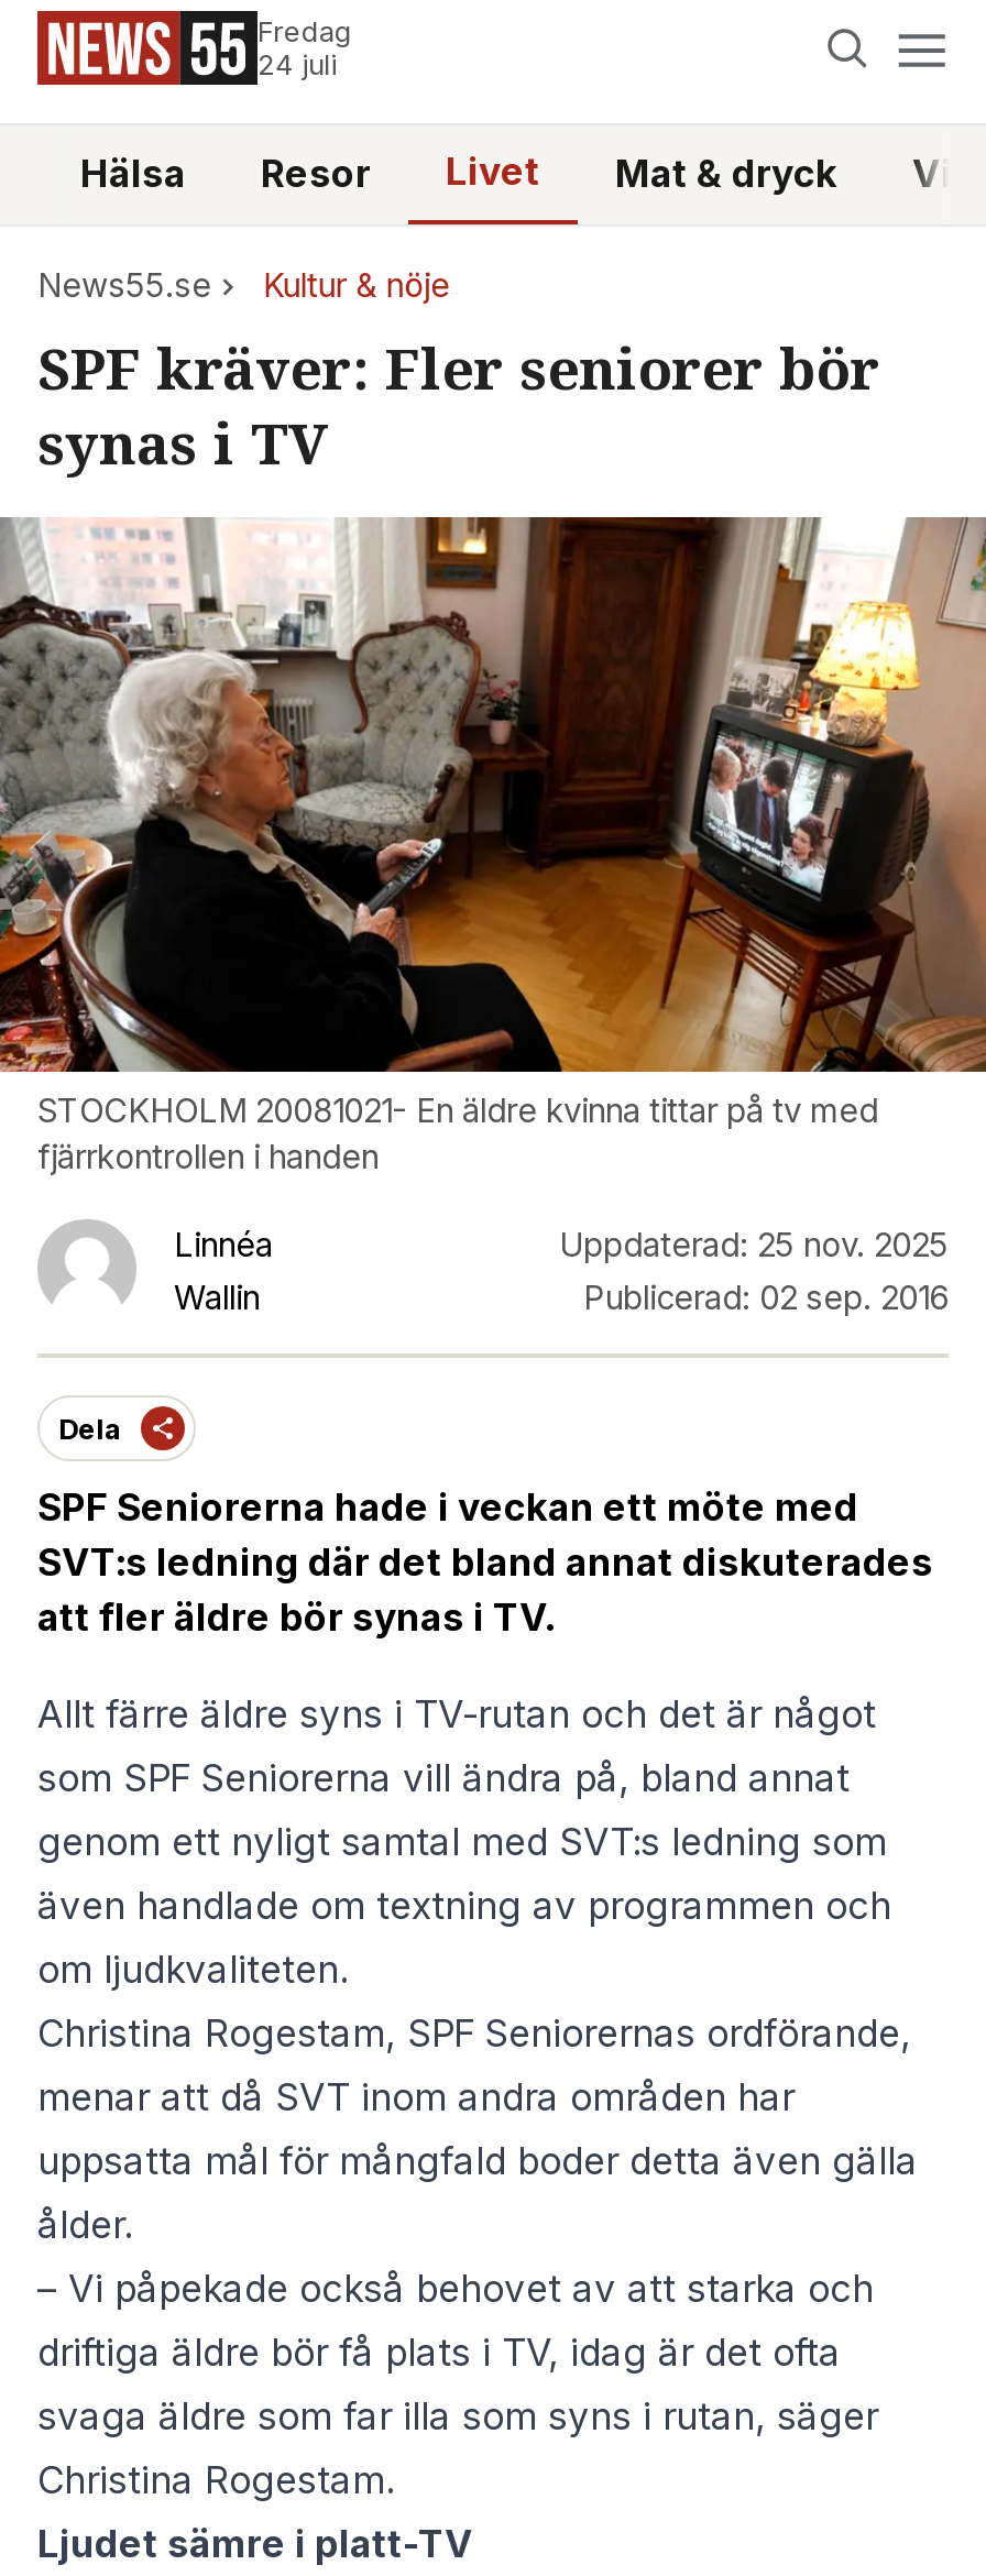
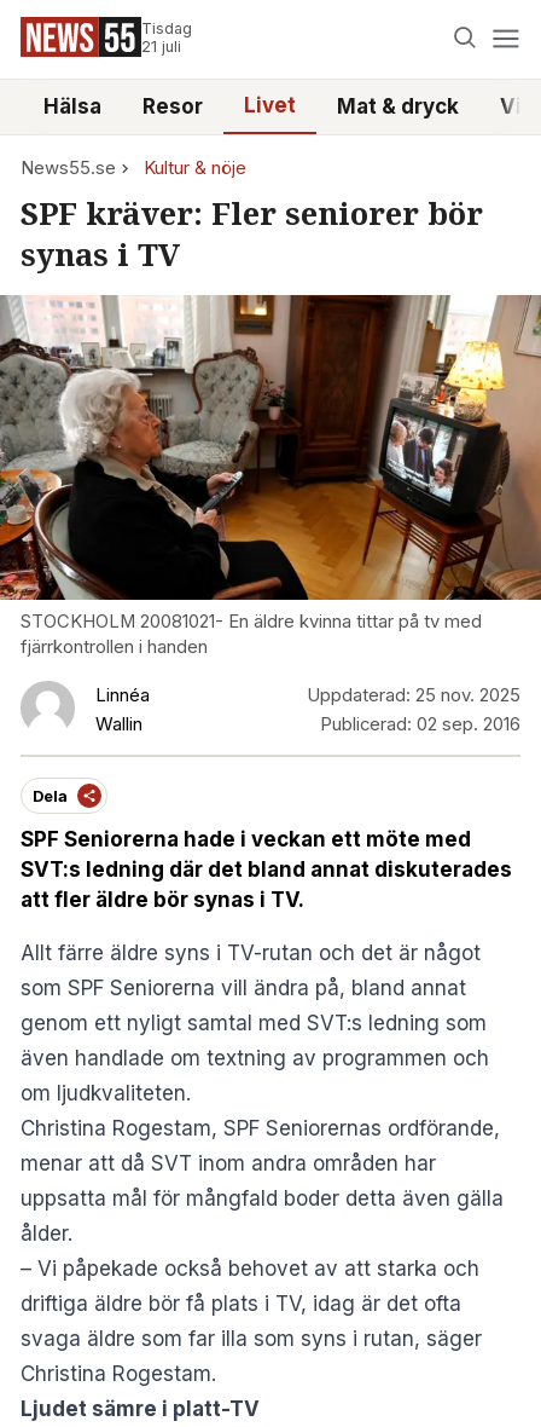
[258,15,352,81] Fredag | 24 juli -> [141,19,192,56] Tisdag | 21 juli

